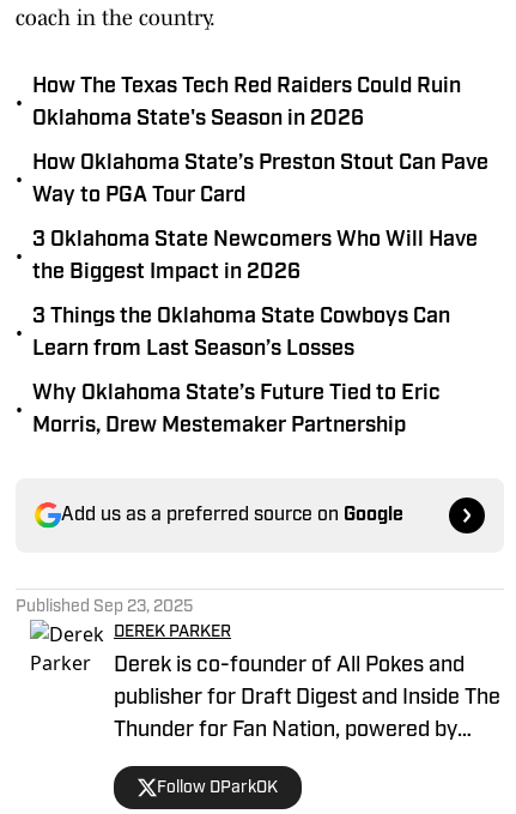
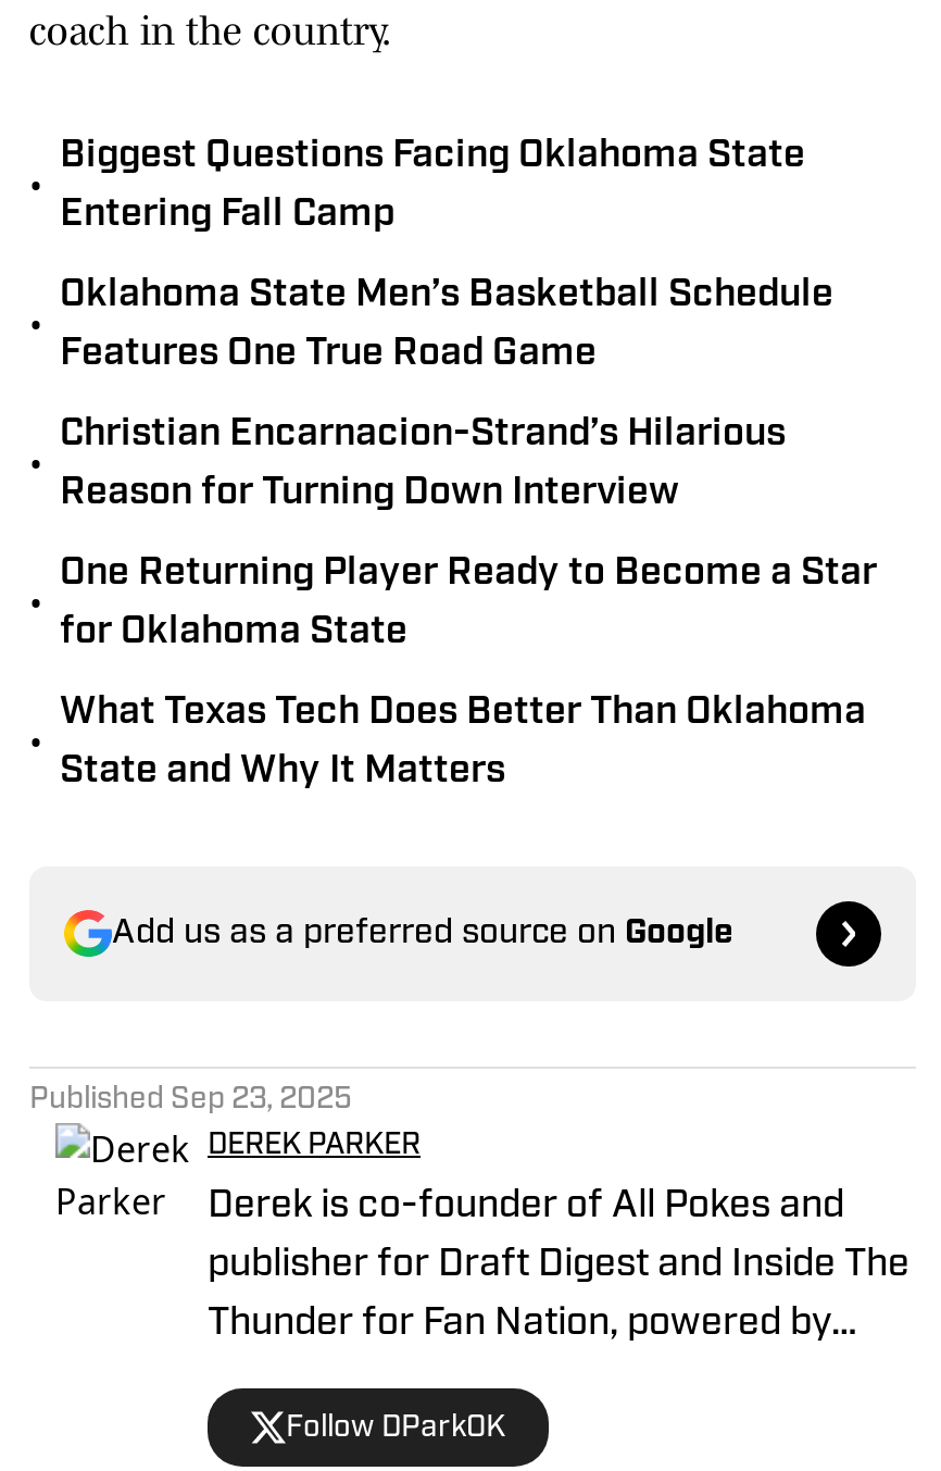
[32,76,461,131] How The Texas Tech Red Raiders Could Ruin | Oklahoma State's Season in 2026 -> [60,136,805,236] Biggest Questions Facing Oklahoma State | Entering Fall Camp
[32,152,488,207] How Oklahoma State’s Preston Stout Can Pave | Way to PGA Tour Card -> [60,275,833,375] Oklahoma State Men’s Basketball Schedule | Features One True Road Game
[32,229,478,284] 3 Oklahoma State Newcomers Who Will Have | the Biggest Impact in 2026 -> [60,414,786,514] Christian Encarnacion-Strand’s Hilarious | Reason for Turning Down Interview
[32,306,450,361] 3 Things the Oklahoma State Cowboys Can | Learn from Last Season’s Losses -> [60,553,877,653] One Returning Player Ready to Become a Star | for Oklahoma State
[32,382,441,438] Why Oklahoma State’s Future Tied to Eric | Morris, Drew Mestemaker Partnership -> [60,693,866,793] What Texas Tech Does Better Than Oklahoma | State and Why It Matters

